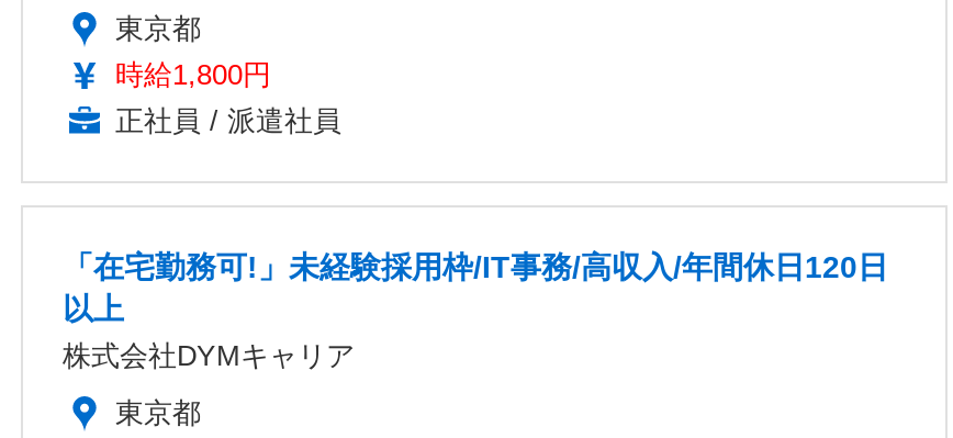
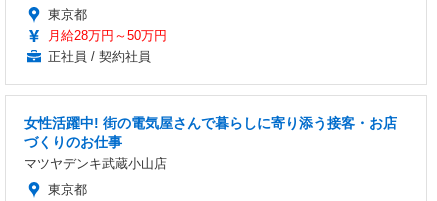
[115,59,341,138] 時給1,800円 | 正社員 / 派遣社員 -> [48,28,167,64] 月給28万円～50万円 | 正社員 / 契約社員
[63,250,888,373] 「在宅勤務可!」未経験採用枠/IT事務/高収入/年間休日120日 | 以上 | 株式会社DYMキャリア -> [24,115,397,171] 女性活躍中! 街の電気屋さんで暮らしに寄り添う接客・お店 | づくりのお仕事 | マツヤデンキ武蔵小山店

